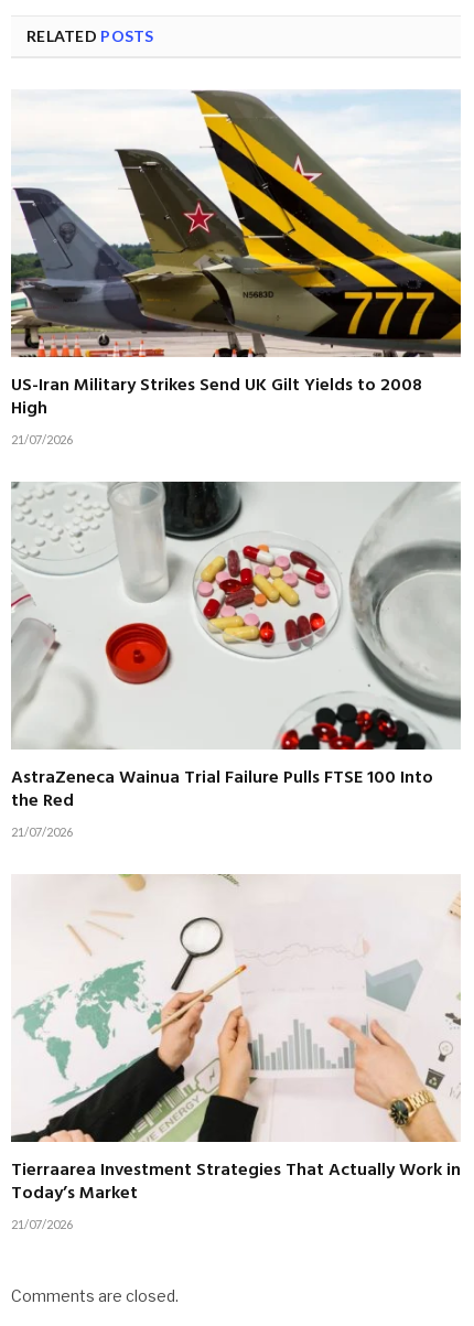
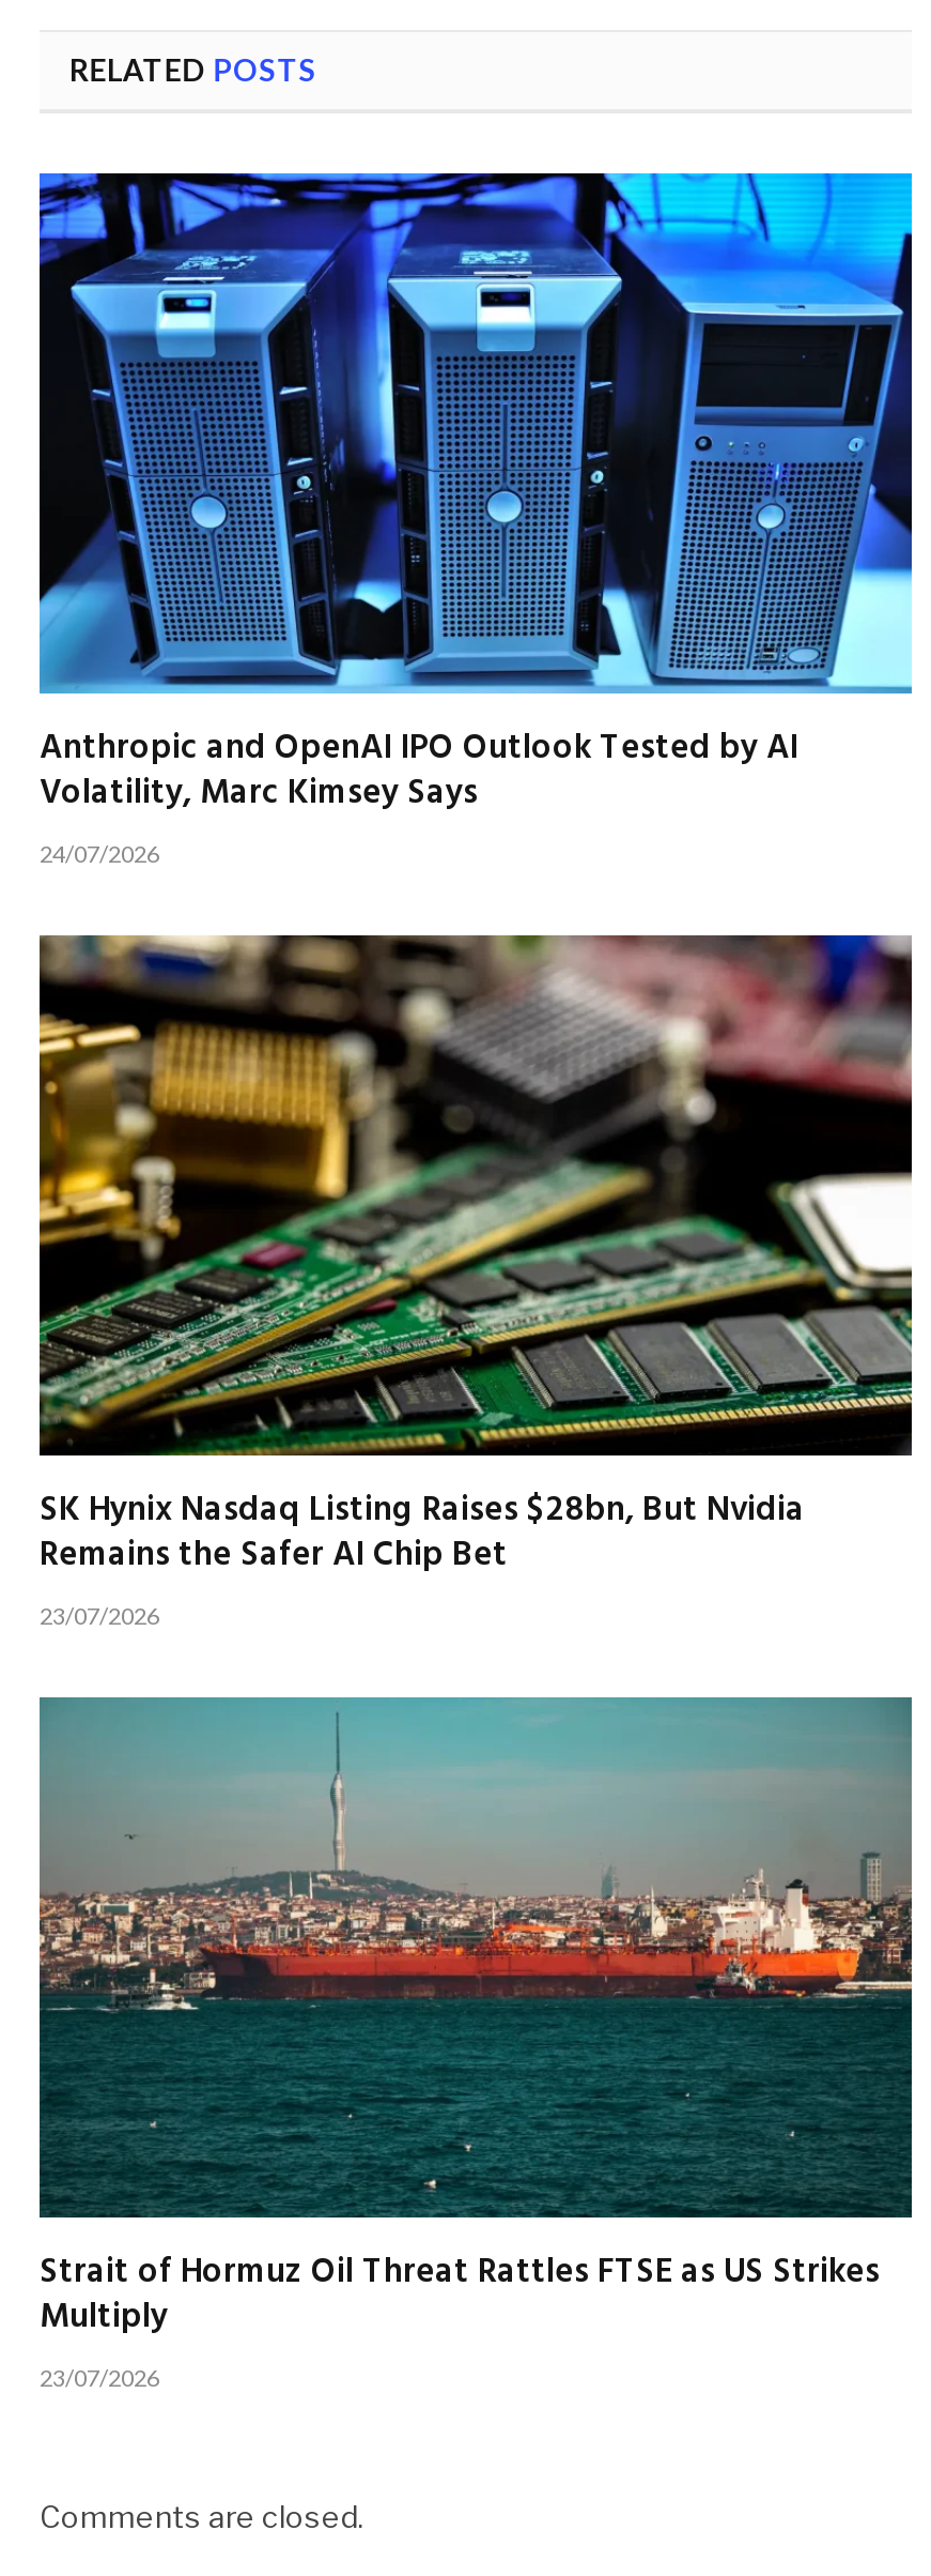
[10,89,462,446] [image] | US-Iran Military Strikes Send UK Gilt Yields to 2008 | High | 21/07/2026 -> [37,171,914,866] [image] | Anthropic and OpenAI IPO Outlook Tested by AI | Volatility, Marc Kimsey Says | 24/07/2026
[10,482,461,838] [image] | AstraZeneca Wainua Trial Failure Pulls FTSE 100 Into | the Red | 21/07/2026 -> [37,933,914,1628] [image] | SK Hynix Nasdaq Listing Raises $28bn, But Nvidia | Remains the Safer AI Chip Bet | 23/07/2026
[11,873,461,1231] [image] | Tierraarea Investment Strategies That Actually Work in | Today’s Market | 21/07/2026 -> [37,1695,914,2390] [image] | Strait of Hormuz Oil Threat Rattles FTSE as US Strikes | Multiply | 23/07/2026

